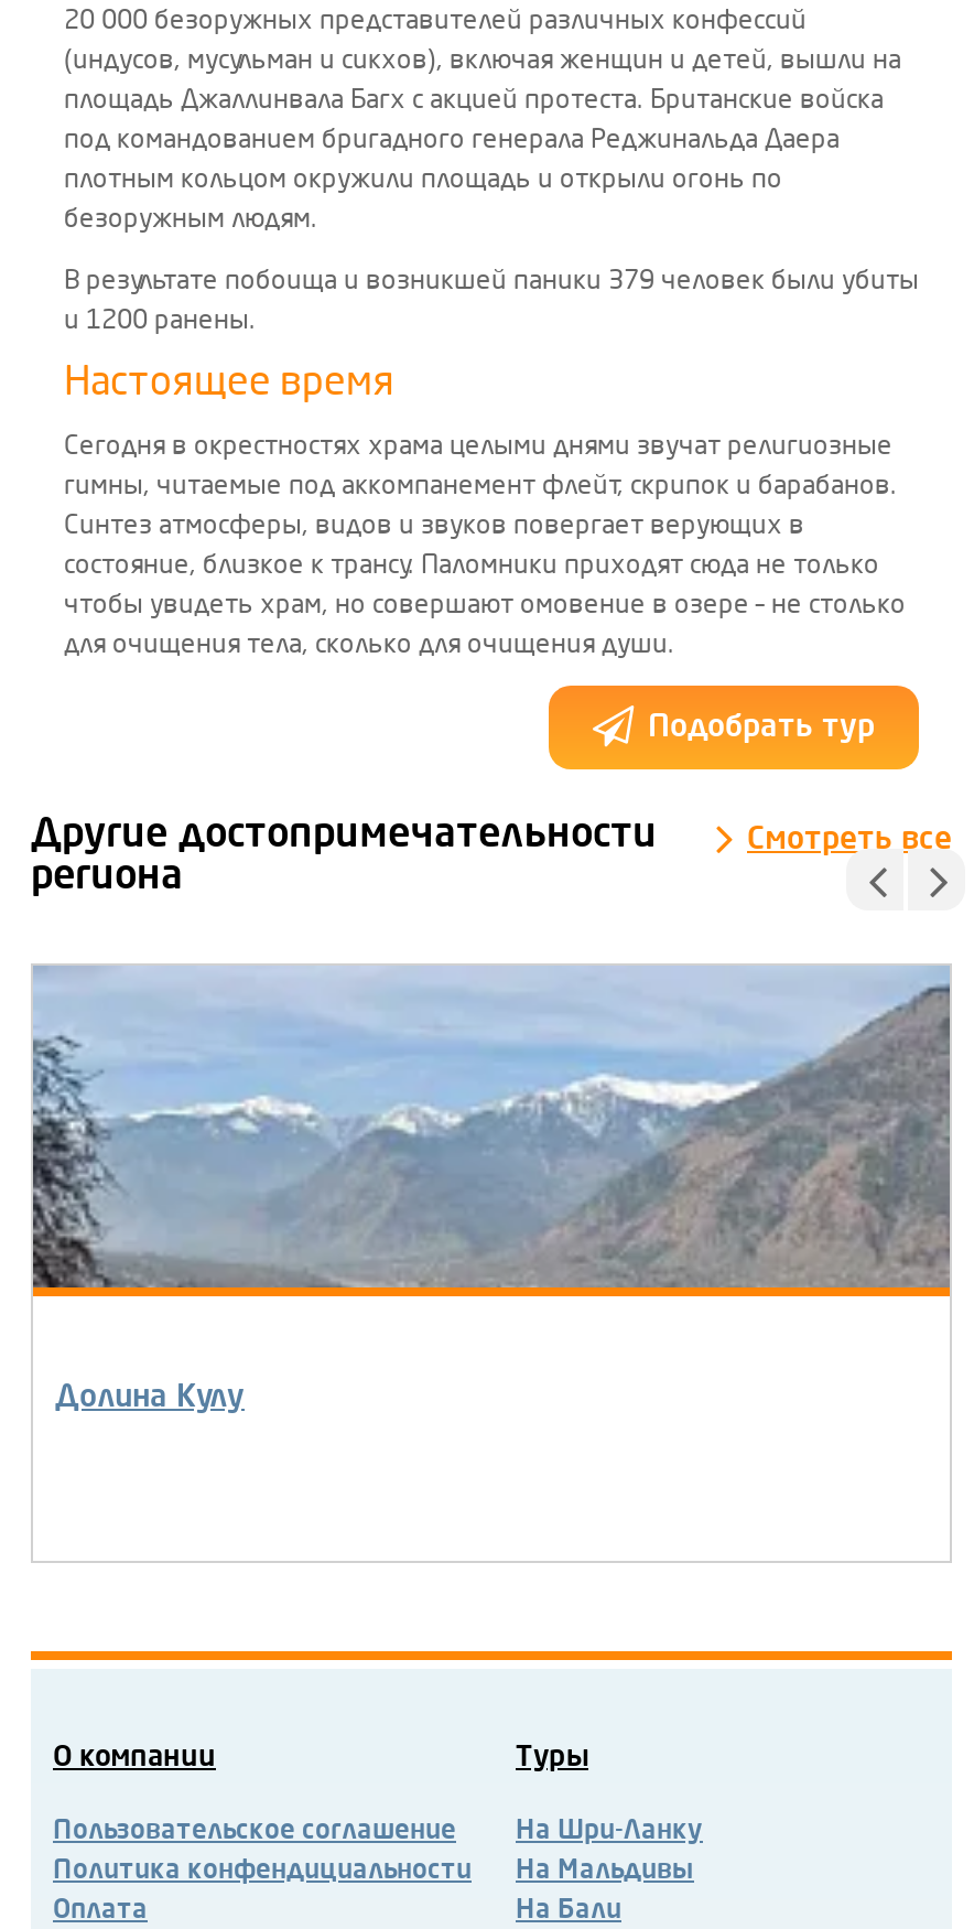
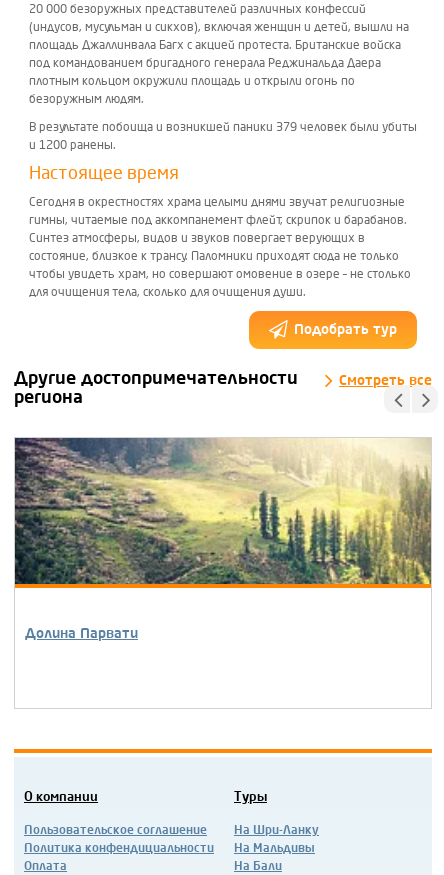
[31,966,952,1415] [image] | Долина Кулу -> [14,437,431,642] [image] | Долина Парвати

